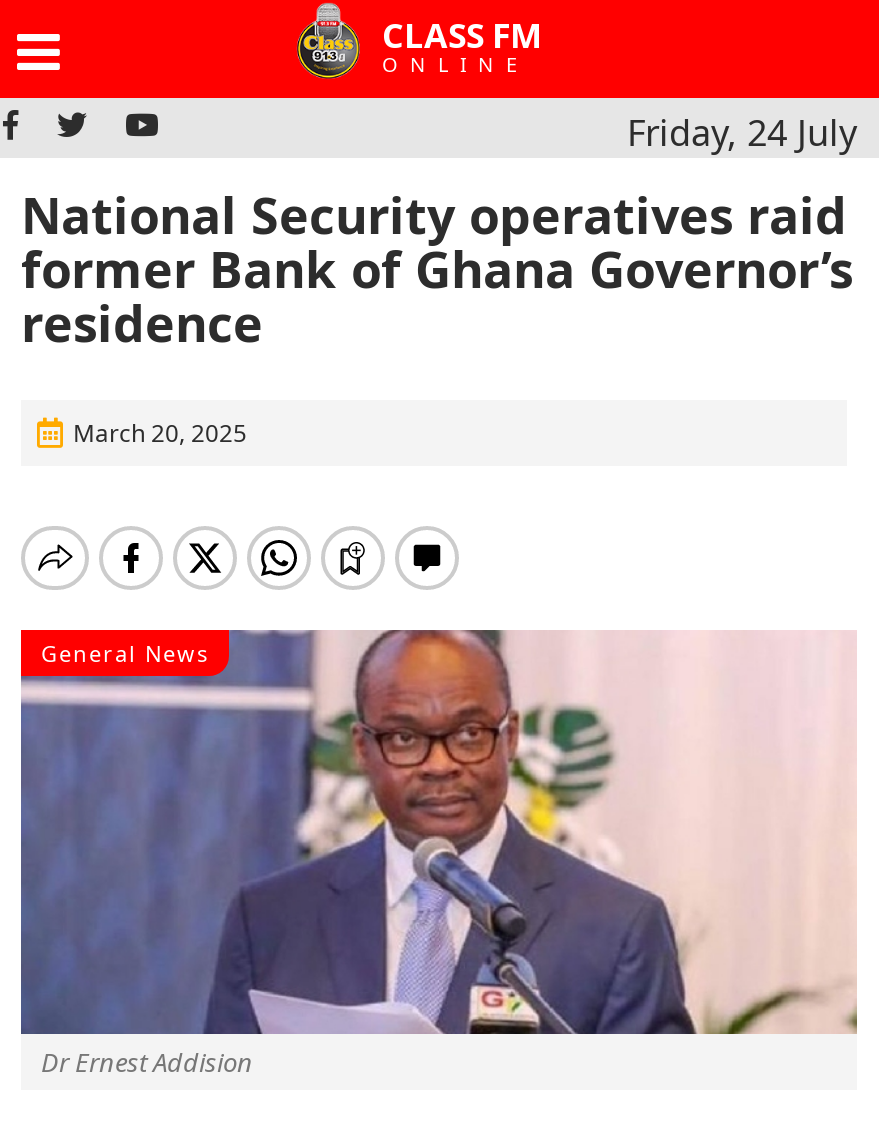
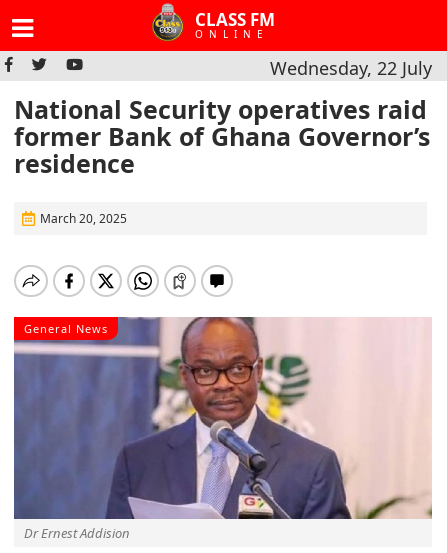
[627,108,857,156] Friday, 24 July -> [270,56,432,80] Wednesday, 22 July

